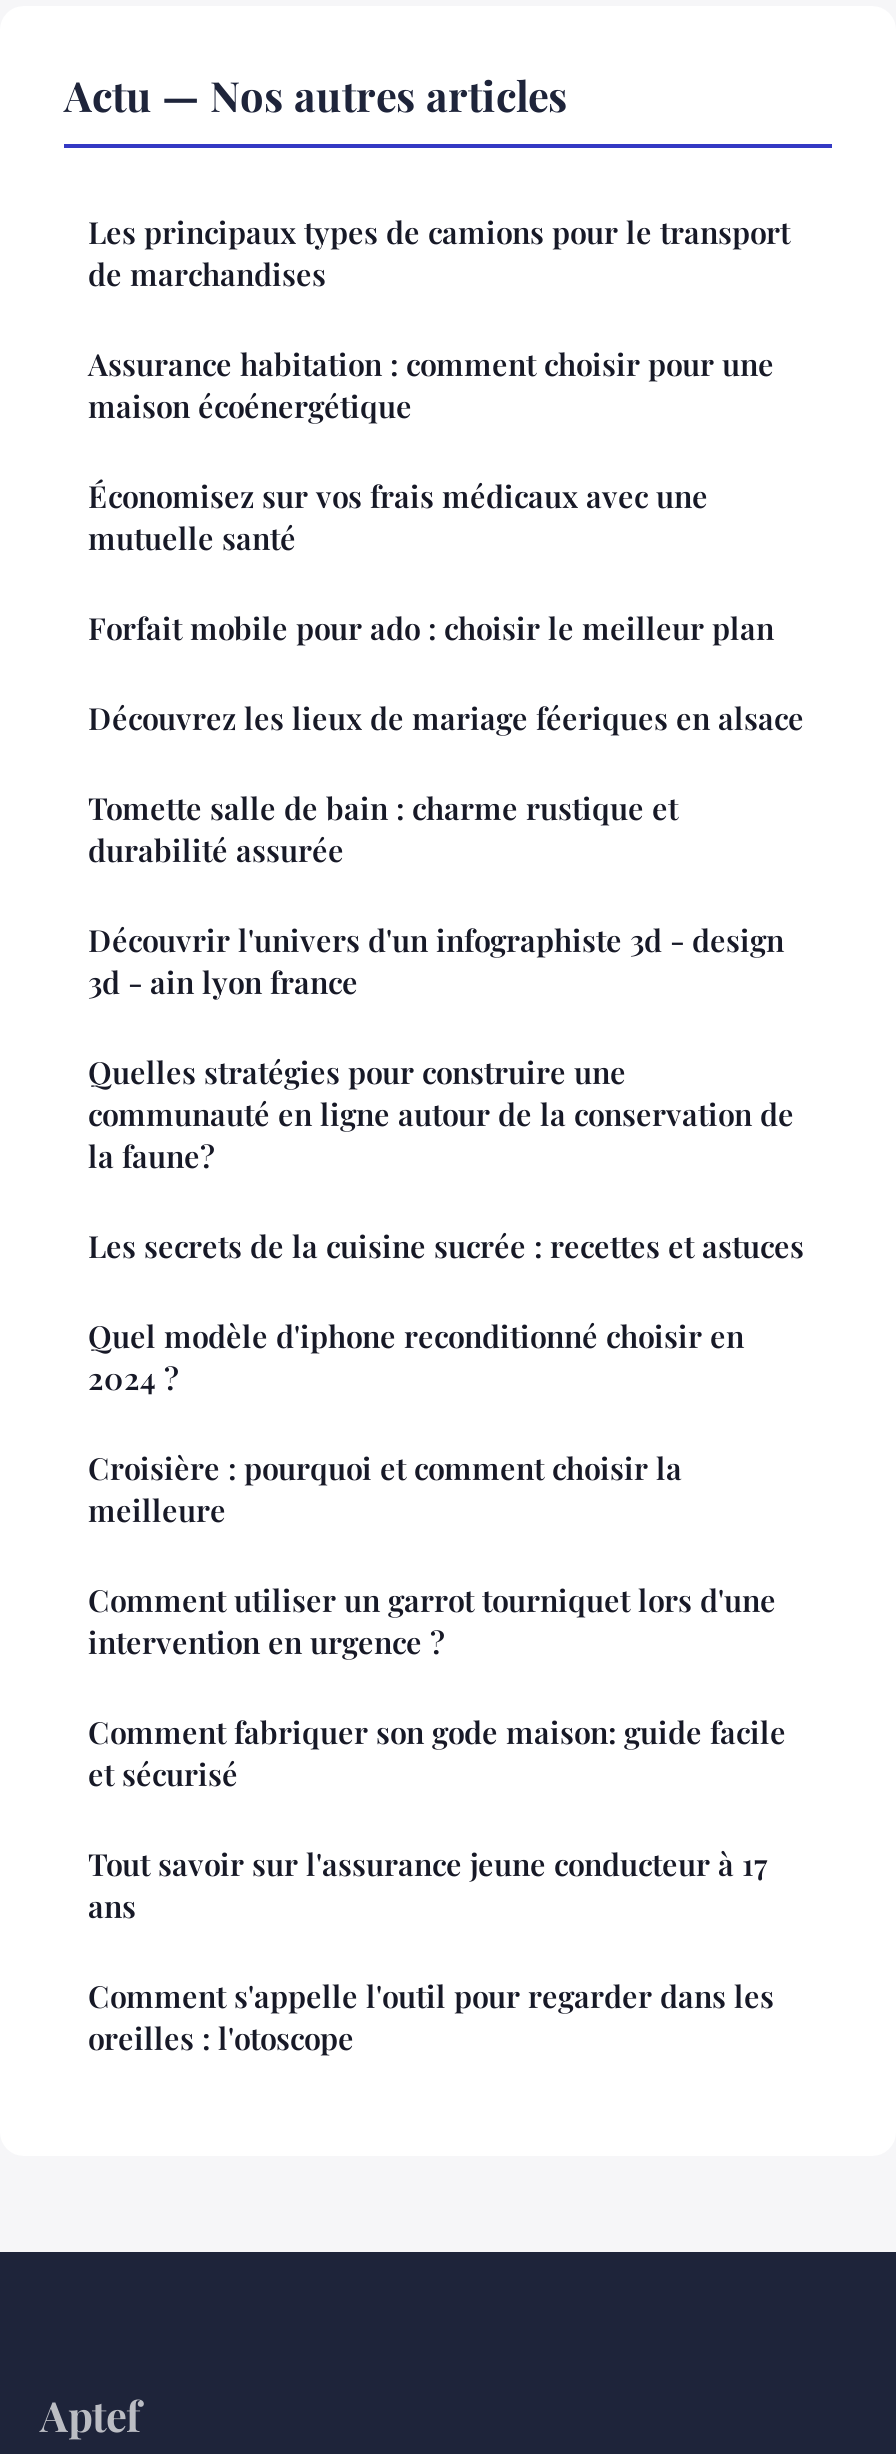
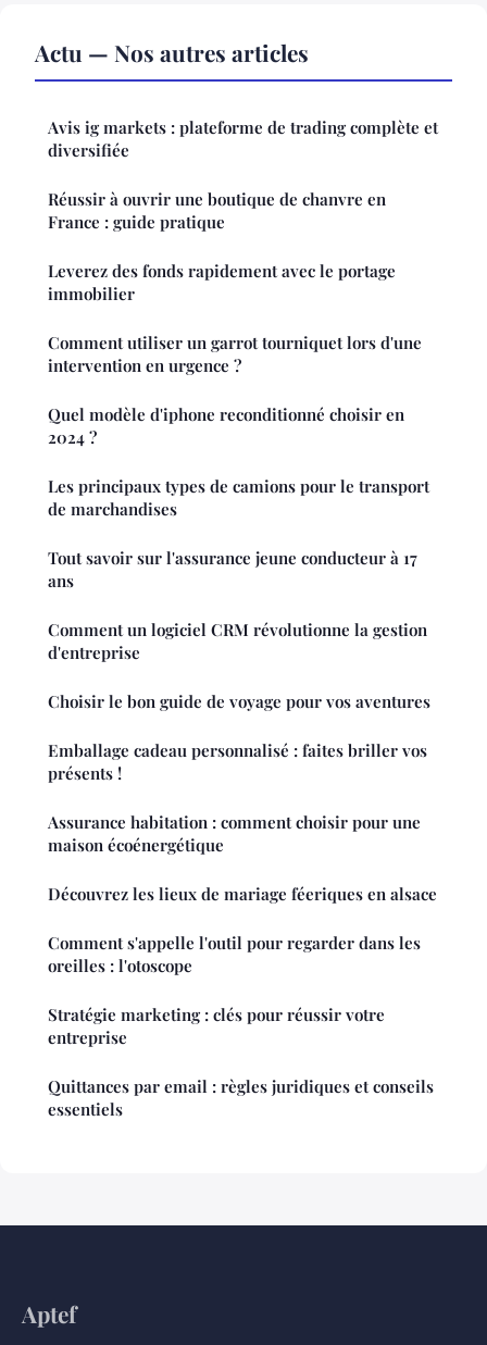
moved [88,211,790,1397] -> [48,403,429,519]: Quel modèle d'iphone reconditionné choisir en | 2024 ? | Les principaux types de camions pour le transport | de marchandises
moved [88,343,804,737] -> [48,811,437,904]: Assurance habitation : comment choisir pour une | maison écoénergétique | Découvrez les lieux de mariage féeriques en alsace
[88,475,804,1529] Économisez sur vos frais médicaux avec une | mutuelle santé | Forfait mobile pour ado : choisir le meilleur plan | Tomette salle de bain : charme rustique et | durabilité assurée | Découvrir l'univers d'un infographiste 3d - design | 3d - ain lyon france | Quelles stratégies pour construire une | communauté en ligne autour de la conservation de | la faune? | Les secrets de la cuisine sucrée : recettes et astuces | Croisière : pourquoi et comment choisir la | meilleure -> [48,116,438,304] Avis ig markets : plateforme de trading complète et | diversifiée | Réussir à ouvrir une boutique de chanvre en | France : guide pratique | Leverez des fonds rapidement avec le portage | immobilier
moved [88,1579,776,1661] -> [48,331,422,376]: Comment utiliser un garrot tourniquet lors d'une | intervention en urgence ?
[88,1711,786,1793] Comment fabriquer son gode maison: guide facile | et sécurisé -> none
moved [88,1843,768,1925] -> [48,546,417,591]: Tout savoir sur l'assurance jeune conducteur à 17 | ans
none -> [48,618,430,784] Comment un logiciel CRM révolutionne la gestion | d'entreprise | Choisir le bon guide de voyage pour vos aventures | Emballage cadeau personnalisé : faites briller vos | présents !
moved [88,1975,774,2057] -> [48,931,421,976]: Comment s'appelle l'outil pour regarder dans les | oreilles : l'otoscope
none -> [48,1003,434,1119] Stratégie marketing : clés pour réussir votre | entreprise | Quittances par email : règles juridiques et conseils | essentiels

